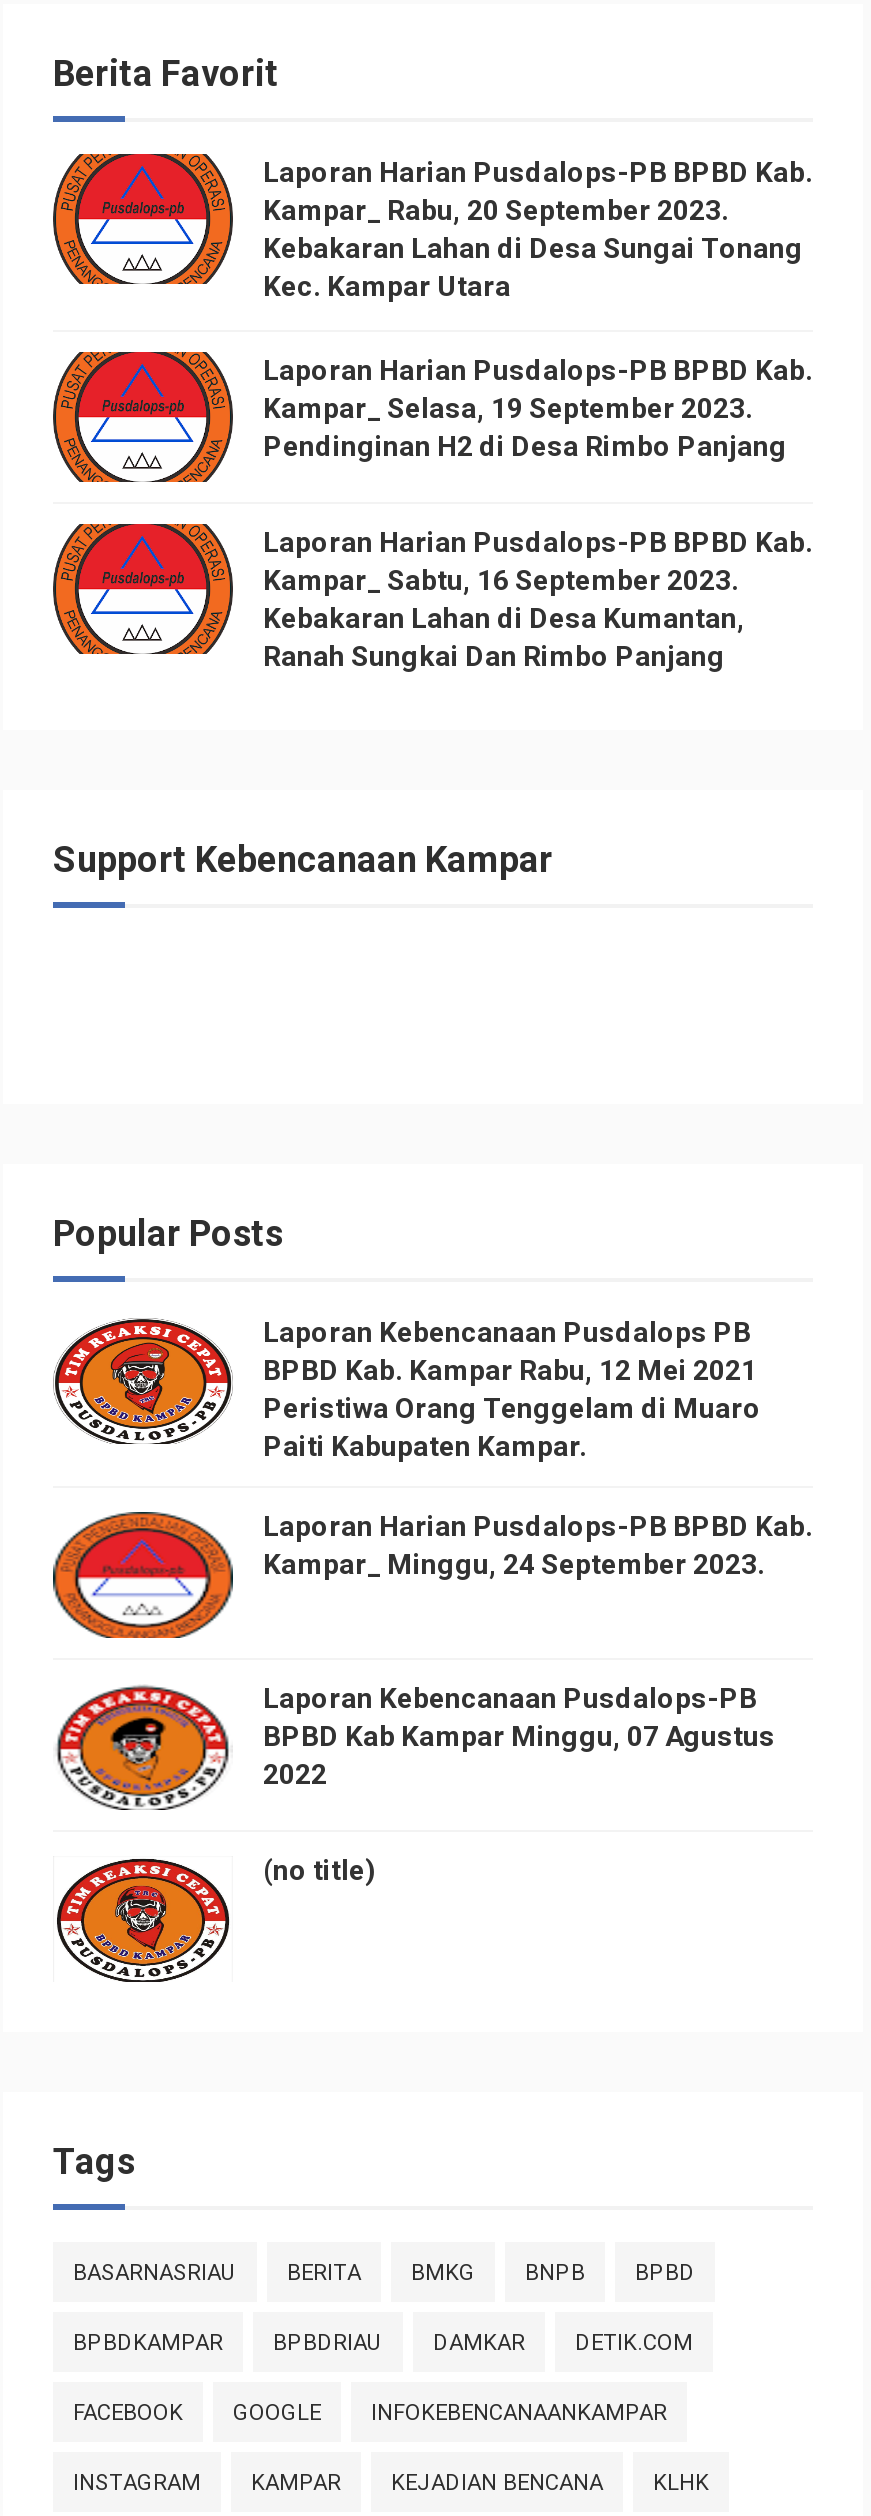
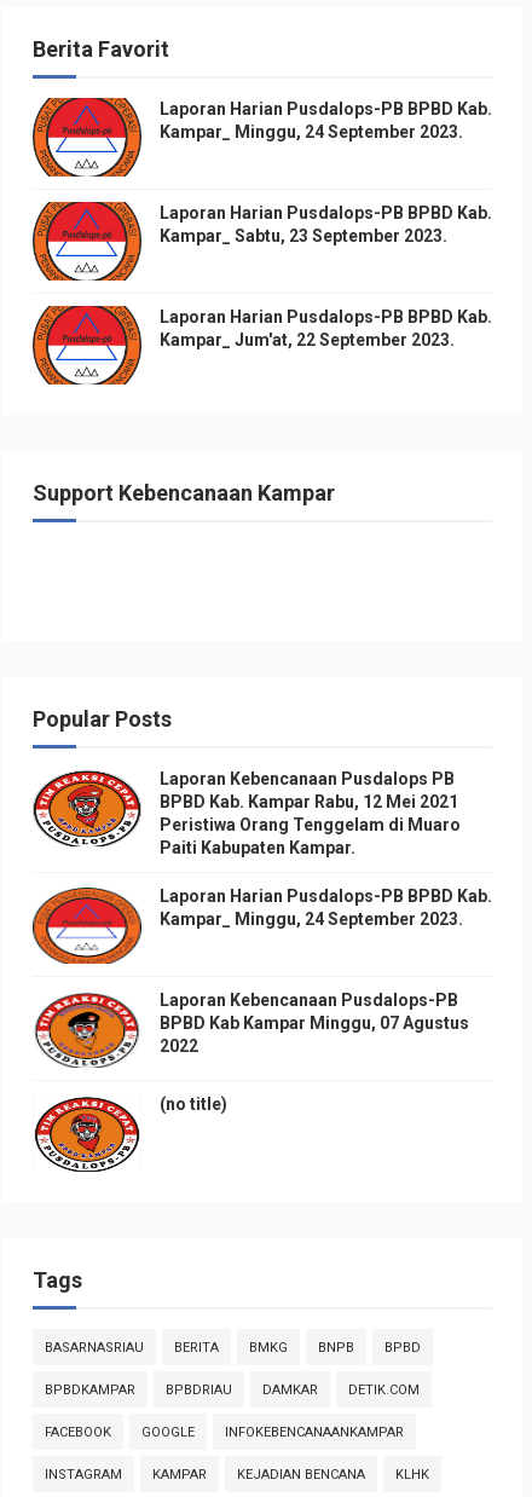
[263,193,803,301] Kampar_ Rabu, 20 September 2023. | Kebakaran Lahan di Desa Sungai Tonang | Kec. Kampar Utara -> [160,122,463,141] Kampar_ Minggu, 24 September 2023.
[263,391,787,461] Kampar_ Selasa, 19 September 2023. | Pendinginan H2 di Desa Rimbo Panjang -> [160,226,447,245] Kampar_ Sabtu, 23 September 2023.
[263,563,745,671] Kampar_ Sabtu, 16 September 2023. | Kebakaran Lahan di Desa Kumantan, | Ranah Sungkai Dan Rimbo Panjang -> [160,330,455,349] Kampar_ Jum'at, 22 September 2023.

